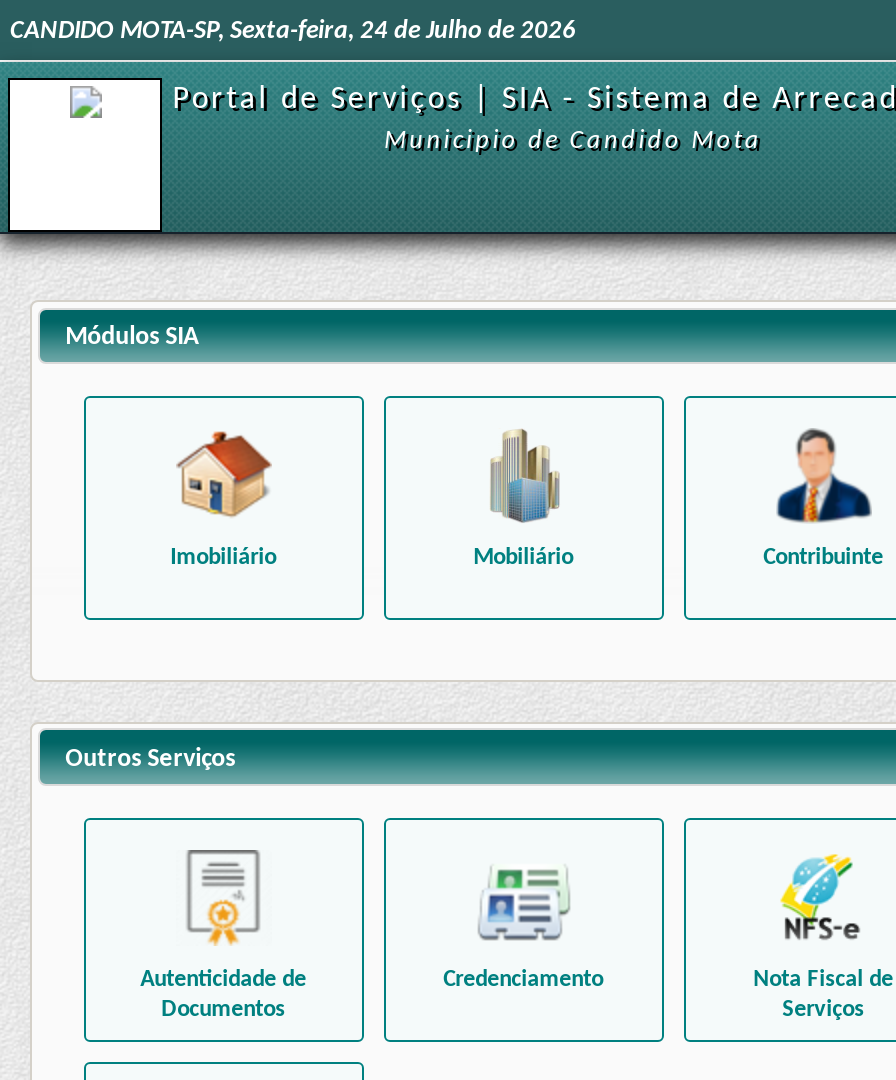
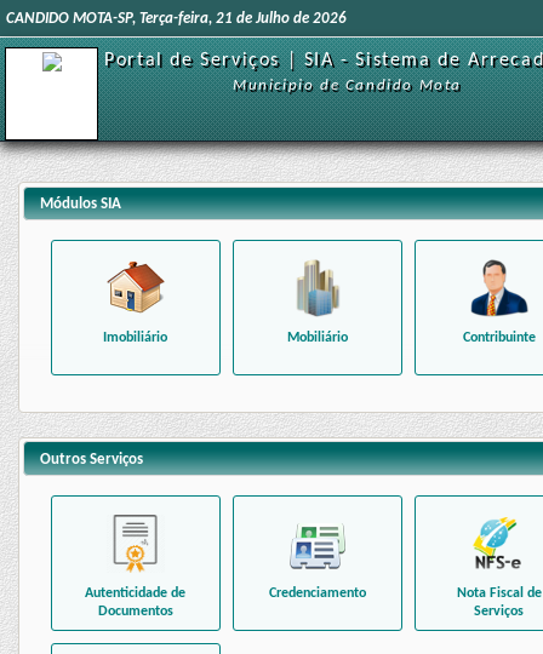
[10,18,576,44] CANDIDO MOTA-SP, Sexta-feira, 24 de Julho de 2026 -> [6,11,347,27] CANDIDO MOTA-SP, Terça-feira, 21 de Julho de 2026

